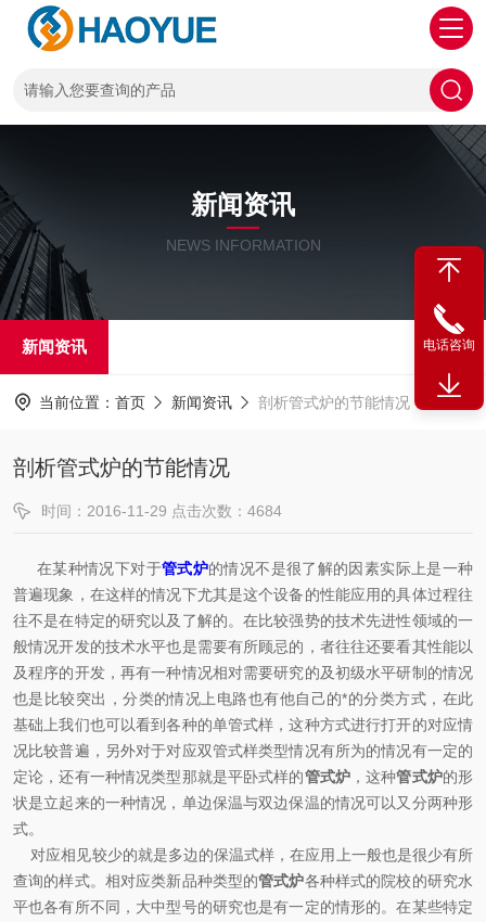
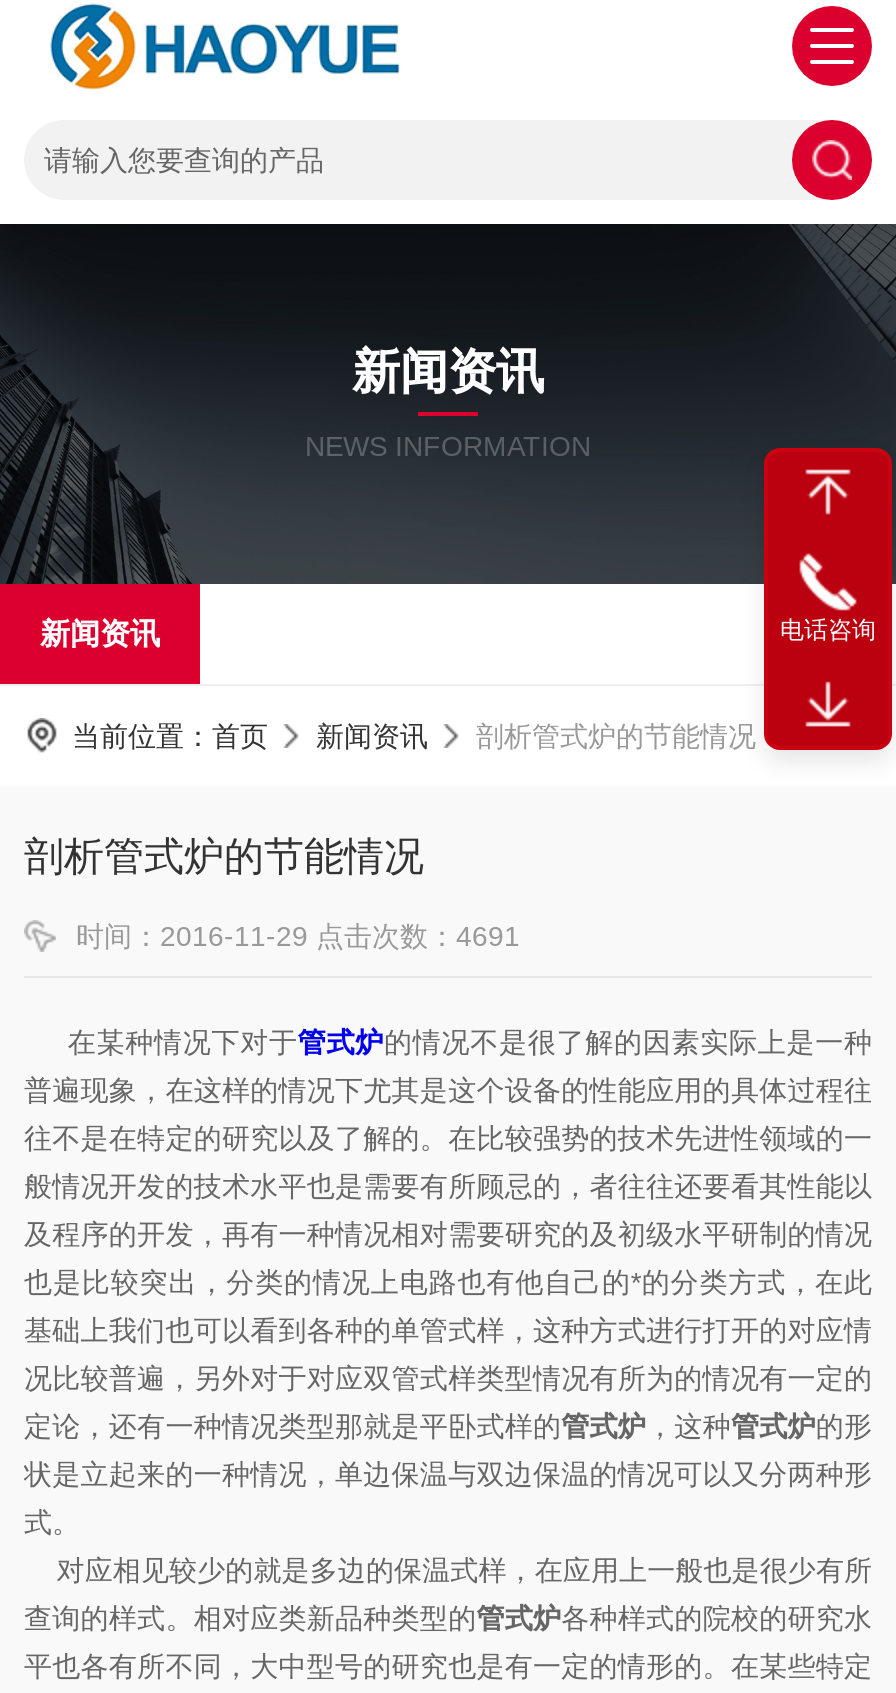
[41,502,282,520] 时间：2016-11-29 点击次数：4684 -> [76,920,520,952] 时间：2016-11-29 点击次数：4691

